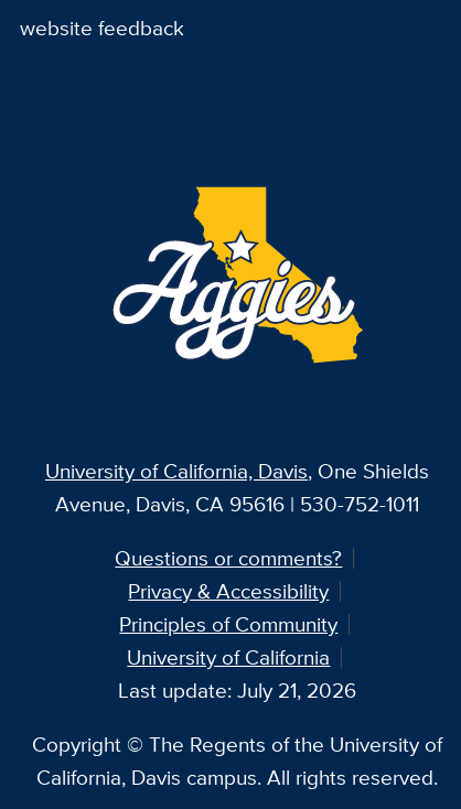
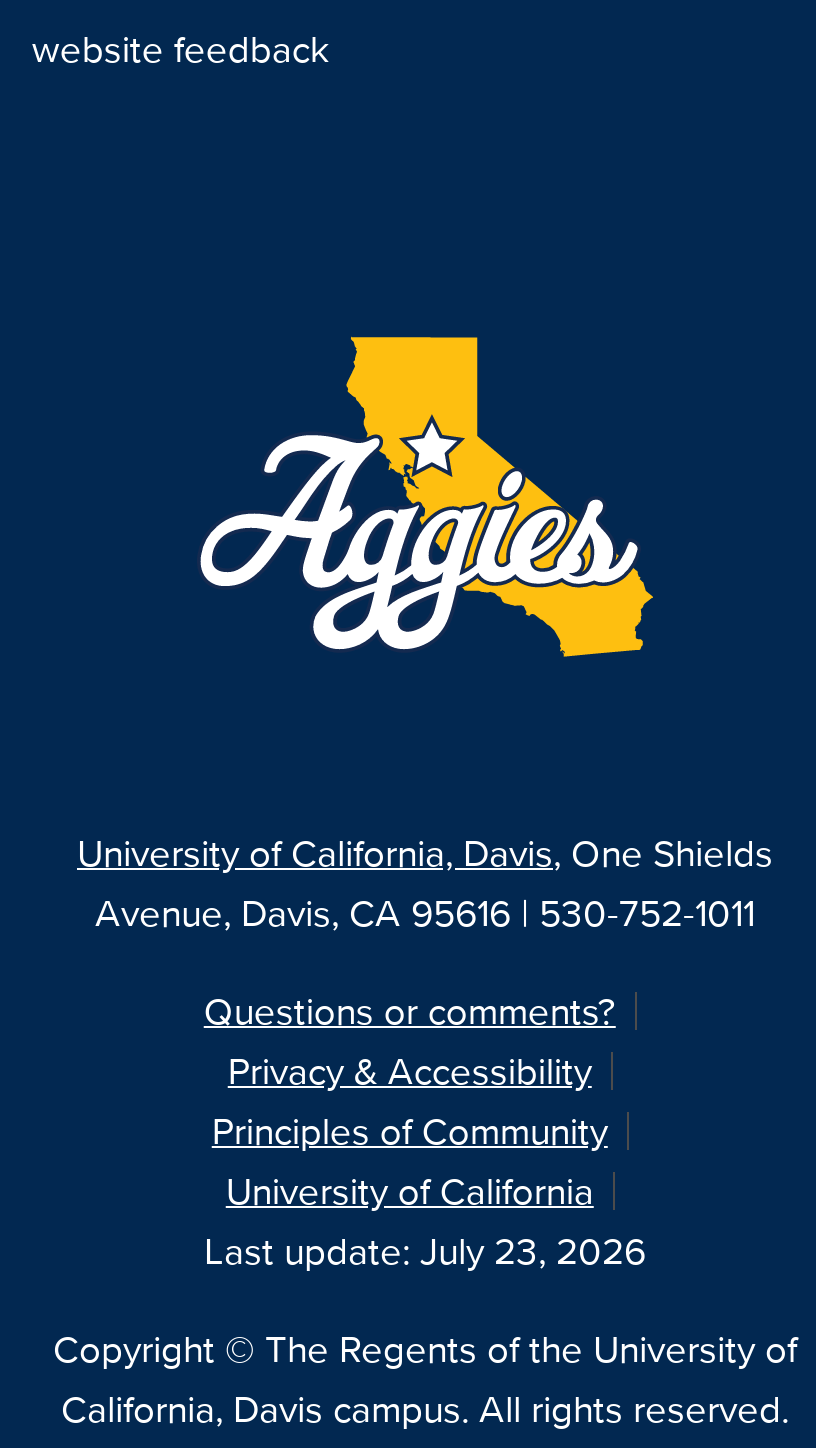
[118,675,356,706] Last update: July 21, 2026 -> [204,1223,646,1279] Last update: July 23, 2026

